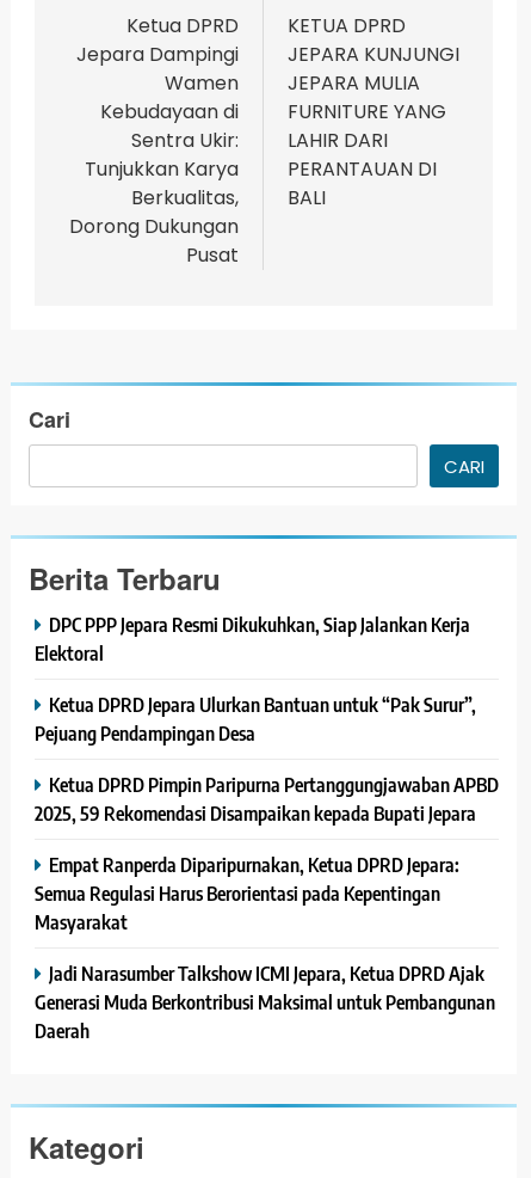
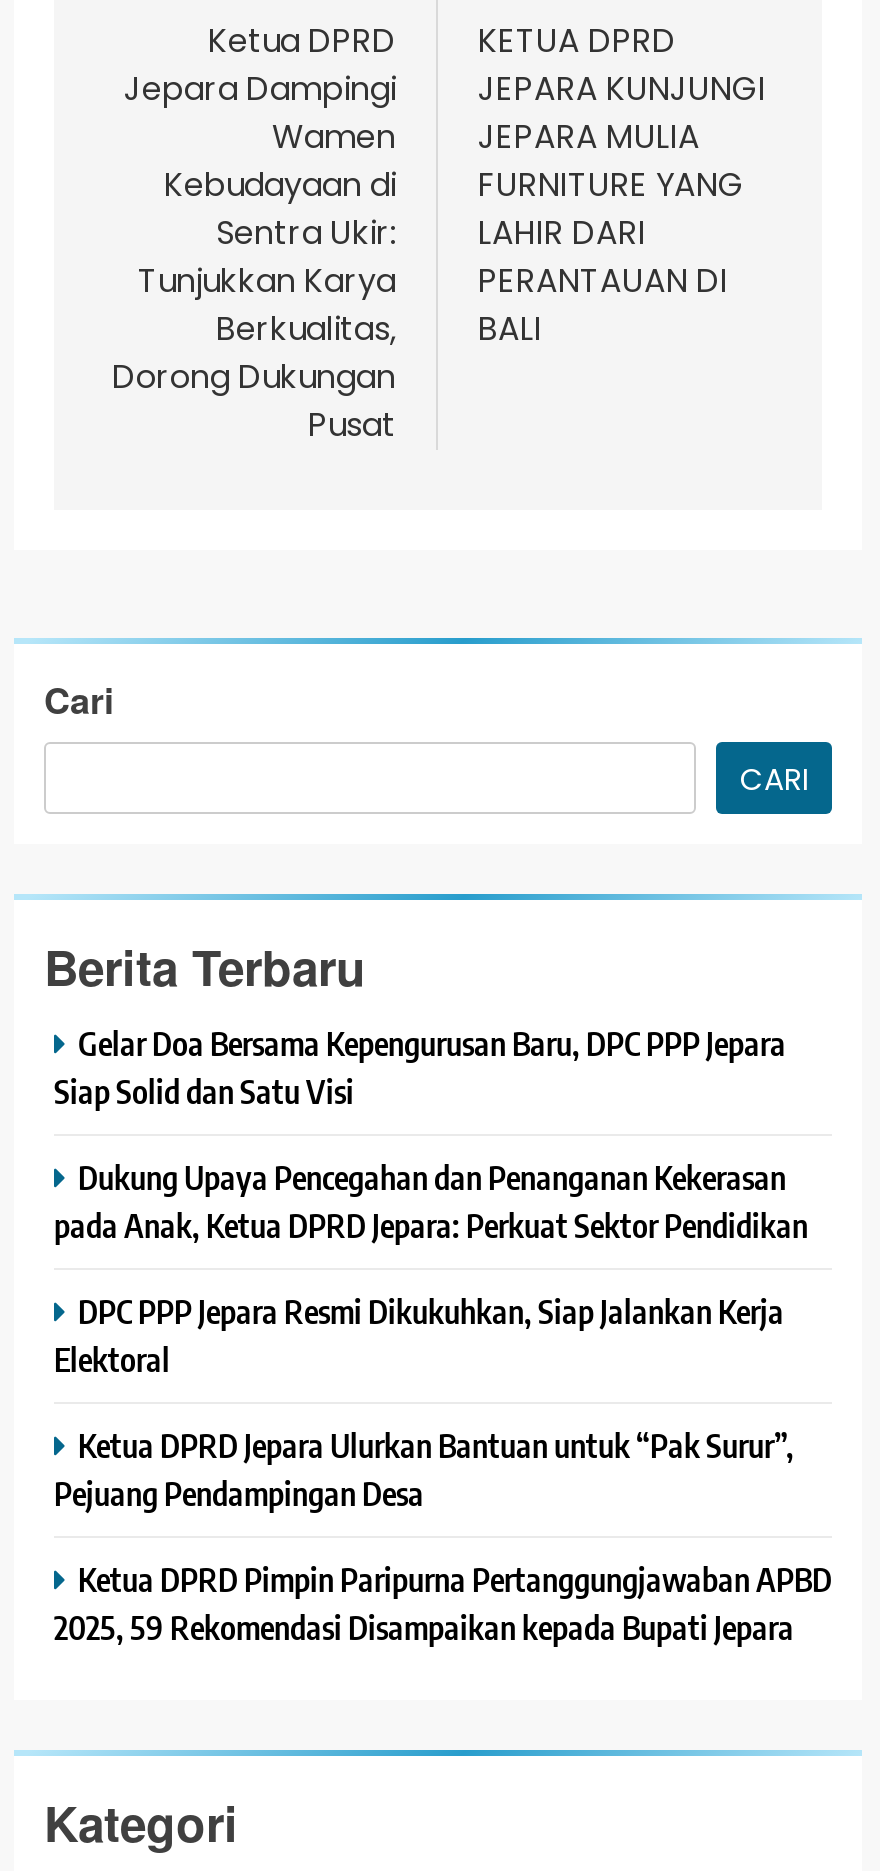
none -> [54,1023,808,1247] Gelar Doa Bersama Kepengurusan Baru, DPC PPP Jepara | Siap Solid dan Satu Visi | Dukung Upaya Pencegahan dan Penanganan Kekerasan | pada Anak, Ketua DPRD Jepara: Perkuat Sektor Pendidikan
moved [35,612,499,826] -> [54,1291,832,1649]: DPC PPP Jepara Resmi Dikukuhkan, Siap Jalankan Kerja | Elektoral | Ketua DPRD Jepara Ulurkan Bantuan untuk “Pak Surur”, | Pejuang Pendampingan Desa | Ketua DPRD Pimpin Paripurna Pertanggungjawaban APBD | 2025, 59 Rekomendasi Disampaikan kepada Bupati Jepara
[35,852,495,1043] Empat Ranperda Diparipurnakan, Ketua DPRD Jepara: | Semua Regulasi Harus Berorientasi pada Kepentingan | Masyarakat | Jadi Narasumber Talkshow ICMI Jepara, Ketua DPRD Ajak | Generasi Muda Berkontribusi Maksimal untuk Pembangunan | Daerah -> none

